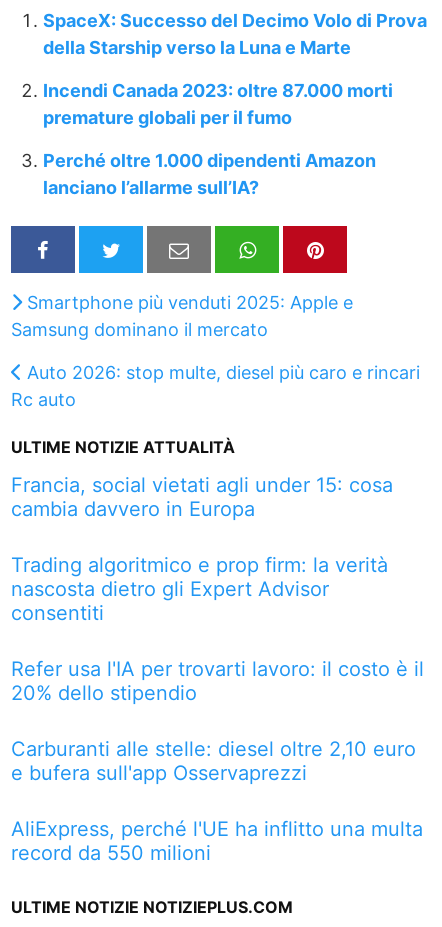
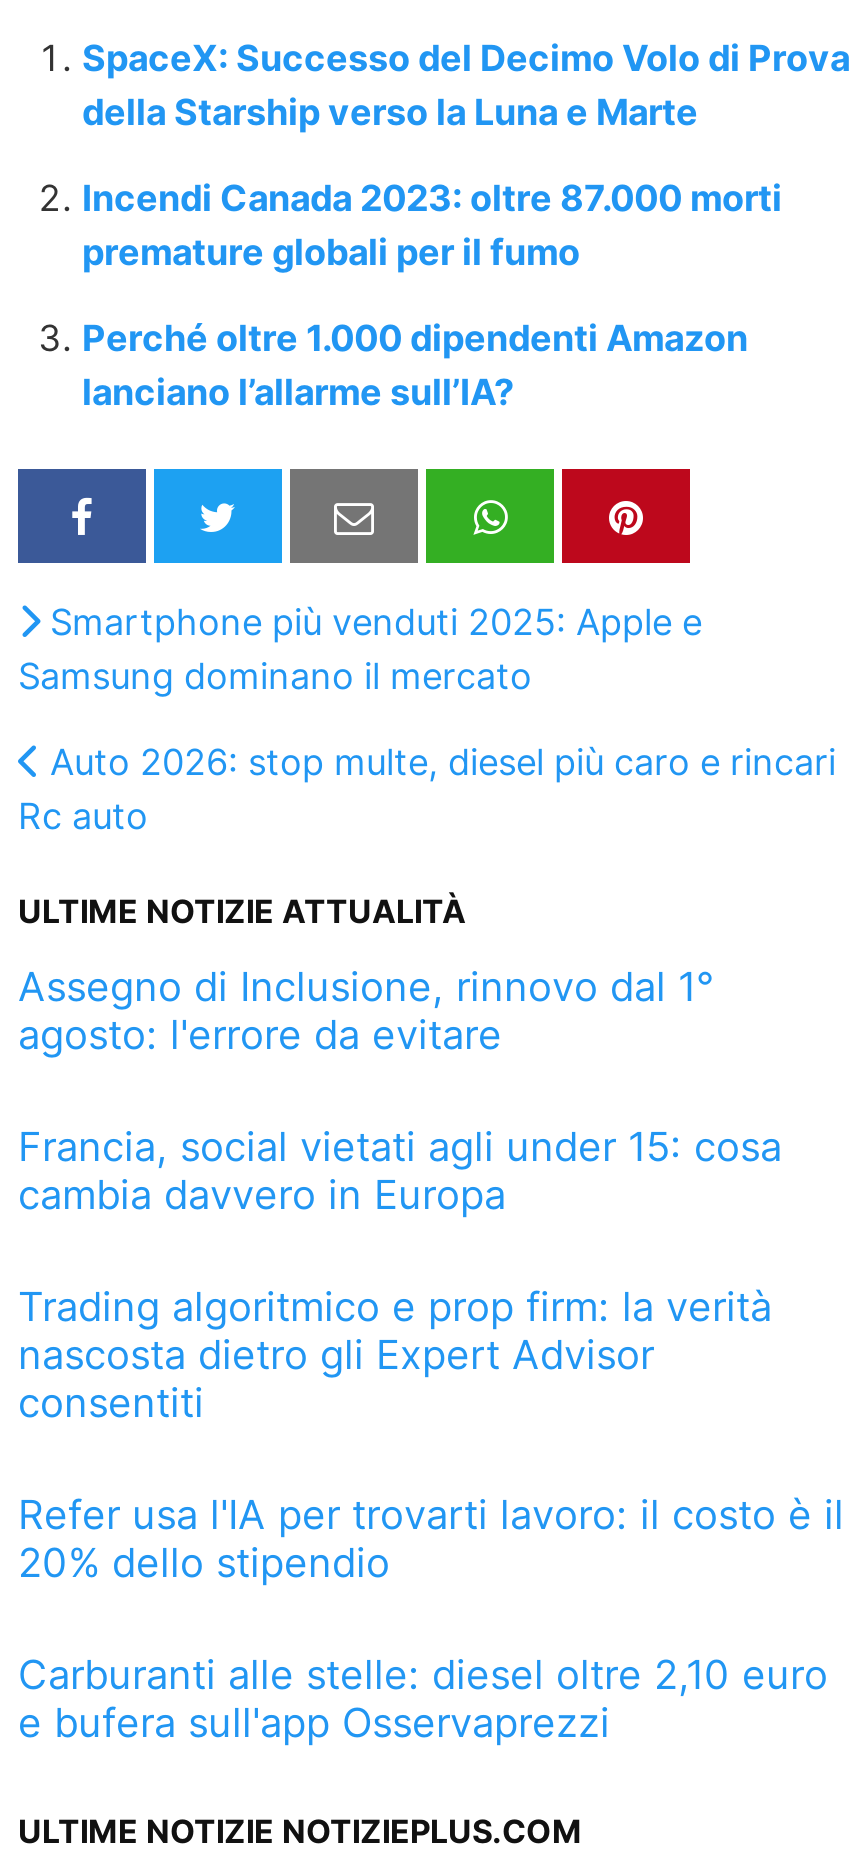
none -> [18,963,714,1059] Assegno di Inclusione, rinnovo dal 1° | agosto: l'errore da evitare
moved [11,473,424,785] -> [18,1123,844,1747]: Francia, social vietati agli under 15: cosa | cambia davvero in Europa | Trading algoritmico e prop firm: la verità | ... | Carburanti alle stelle: diesel oltre 2,10 euro | e bufera sull'app Osservaprezzi
[11,817,423,865] AliExpress, perché l'UE ha inflitto una multa | record da 550 milioni -> none

